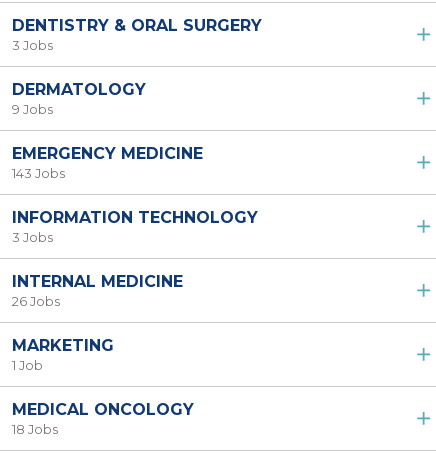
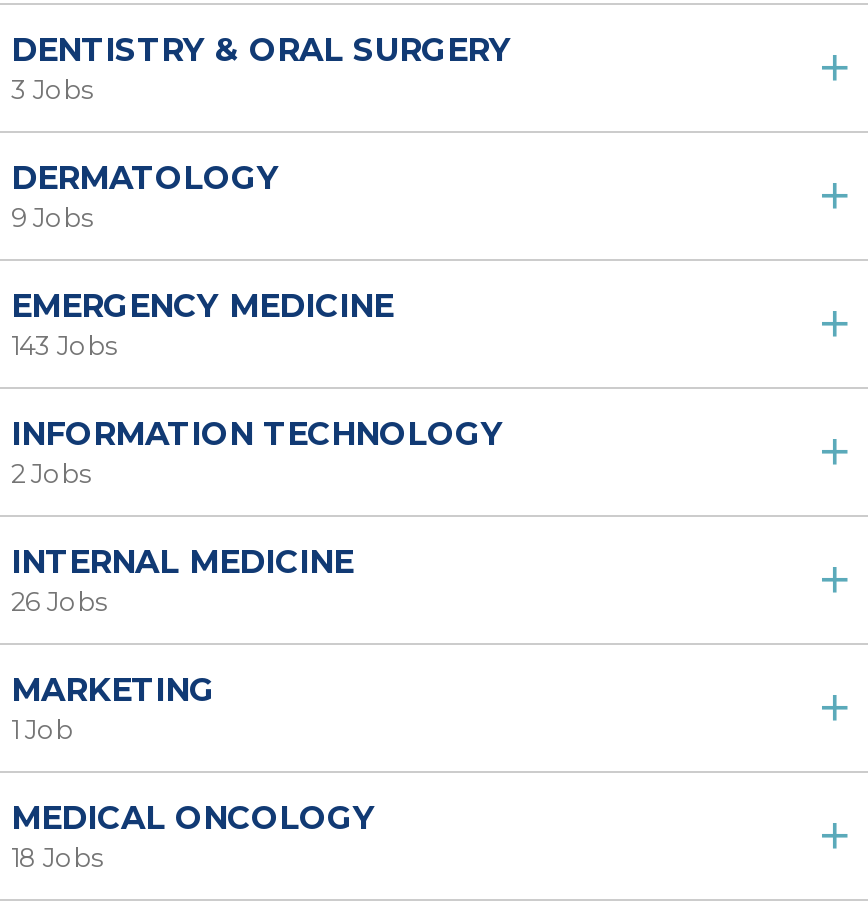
[12,230,53,245] 3 Jobs -> [11,459,91,489] 2 Jobs

